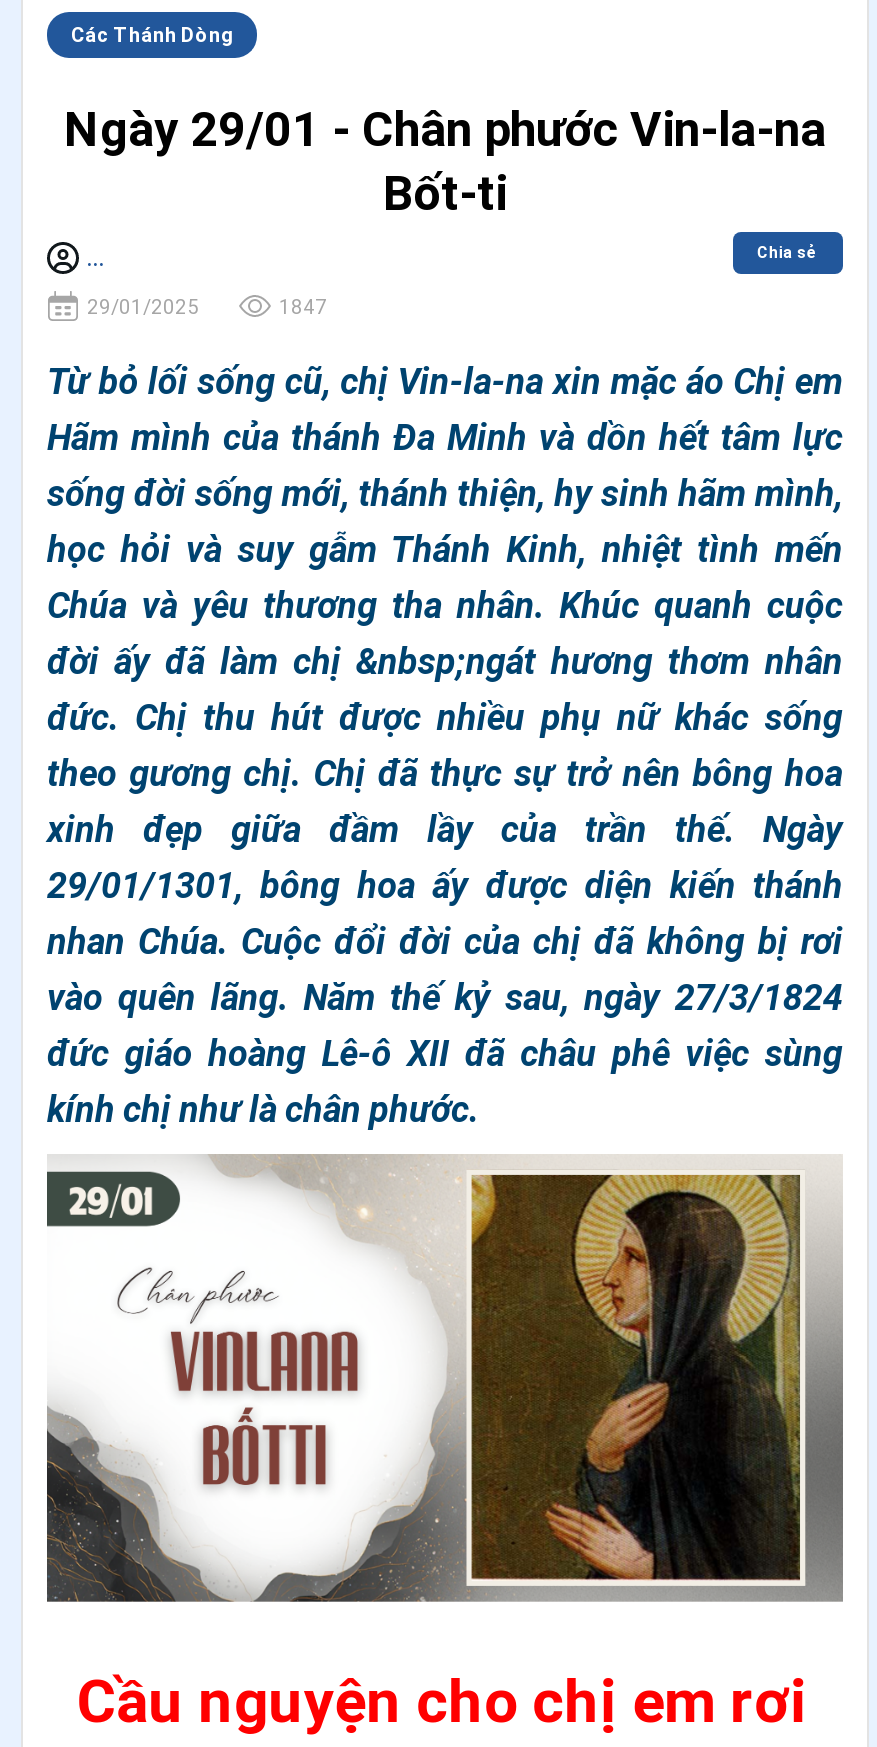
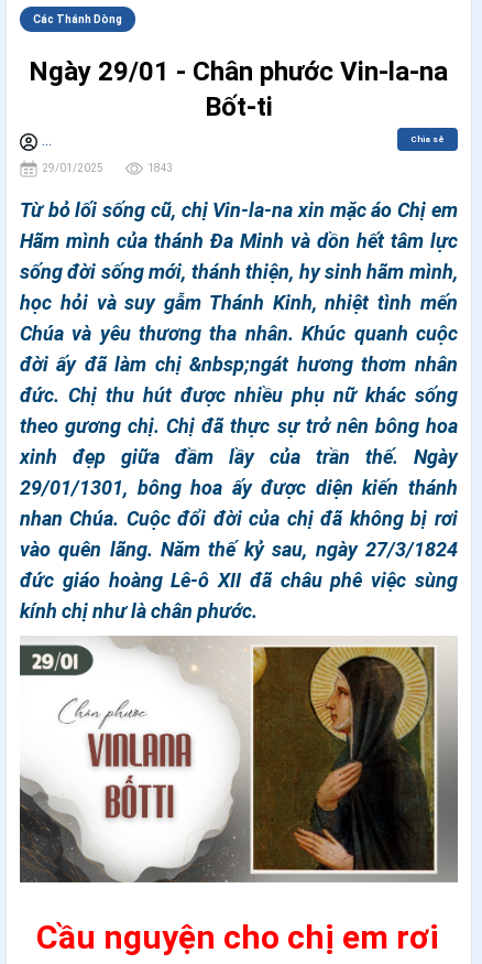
[279,295,327,317] 1847 -> [147,162,174,175] 1843

